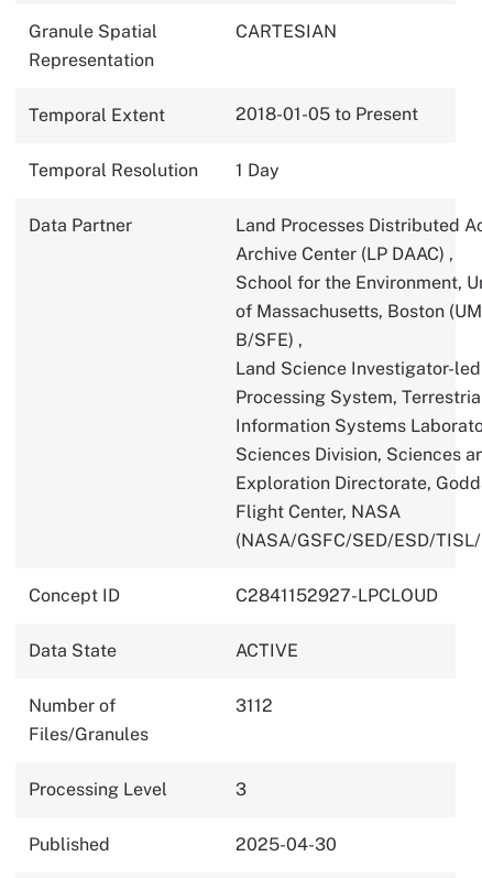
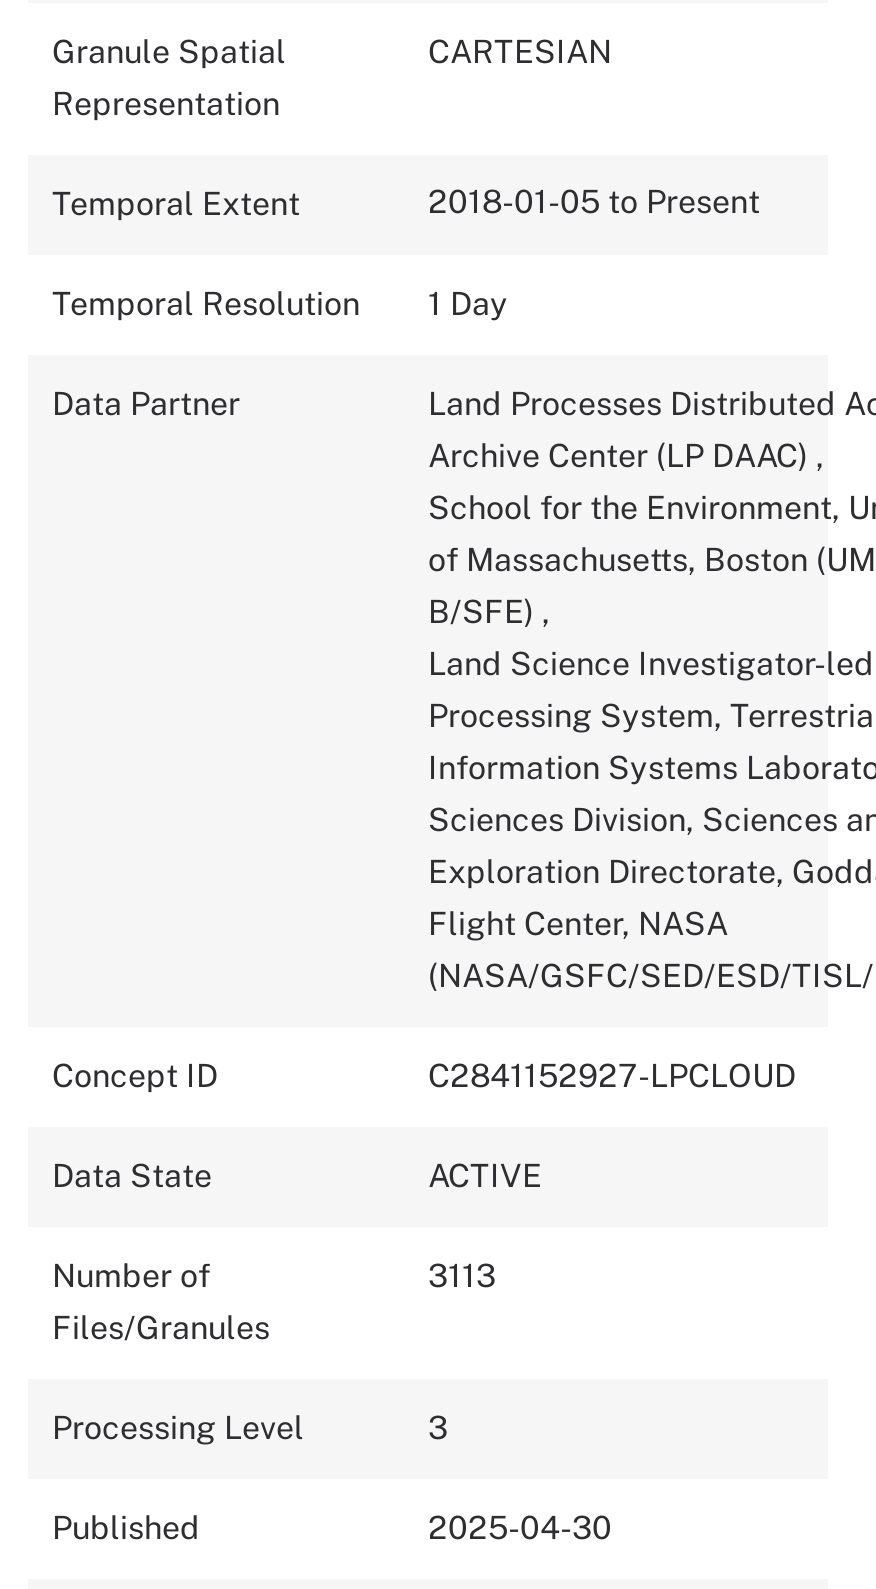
[235,695,273,716] 3112 -> [428,1256,496,1294] 3113

